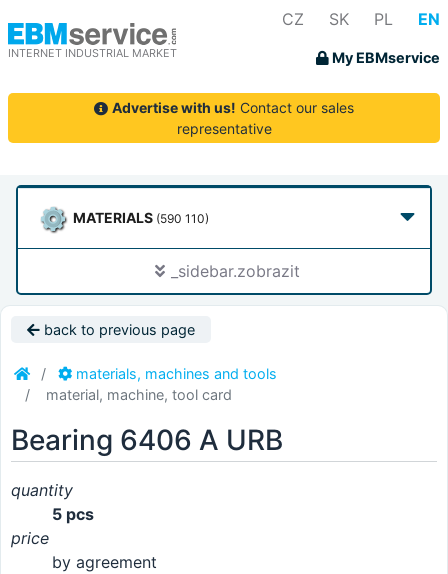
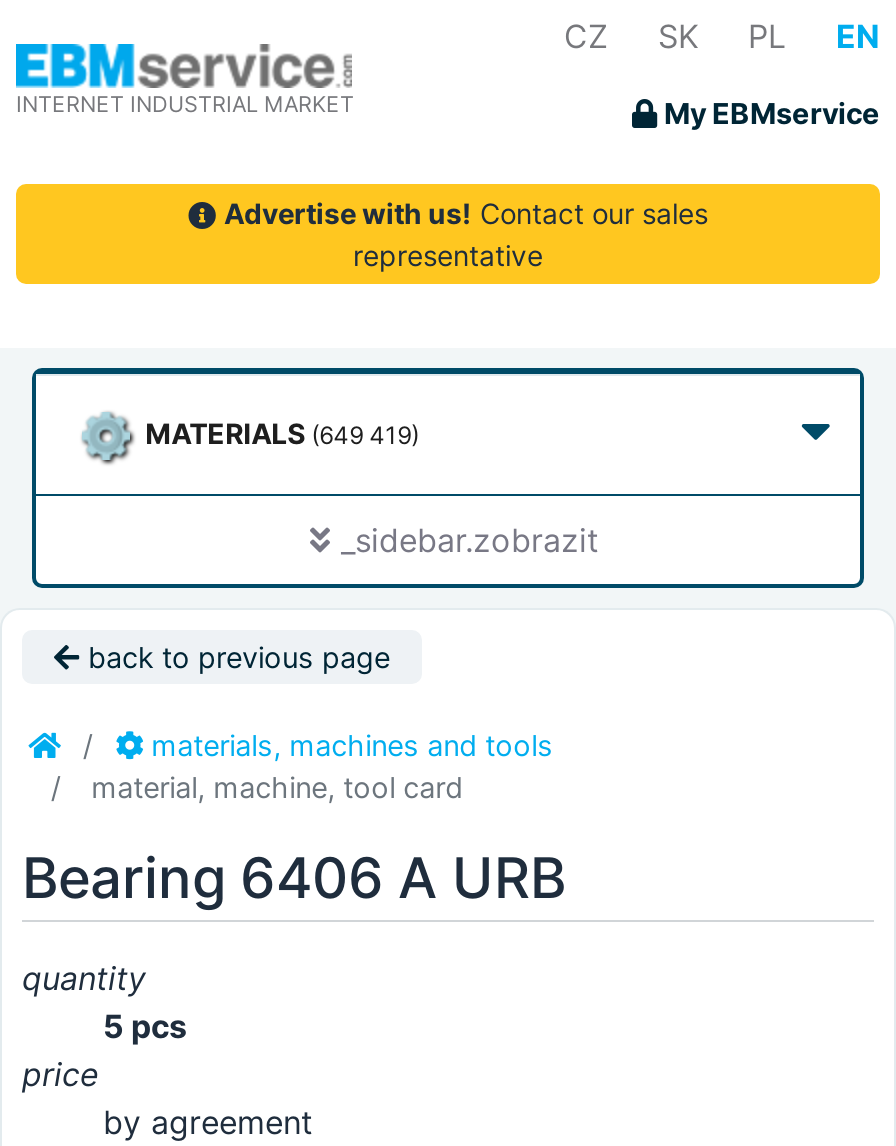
[73,209,209,226] MATERIALS (590 110) -> [145,416,419,450] MATERIALS (649 419)

